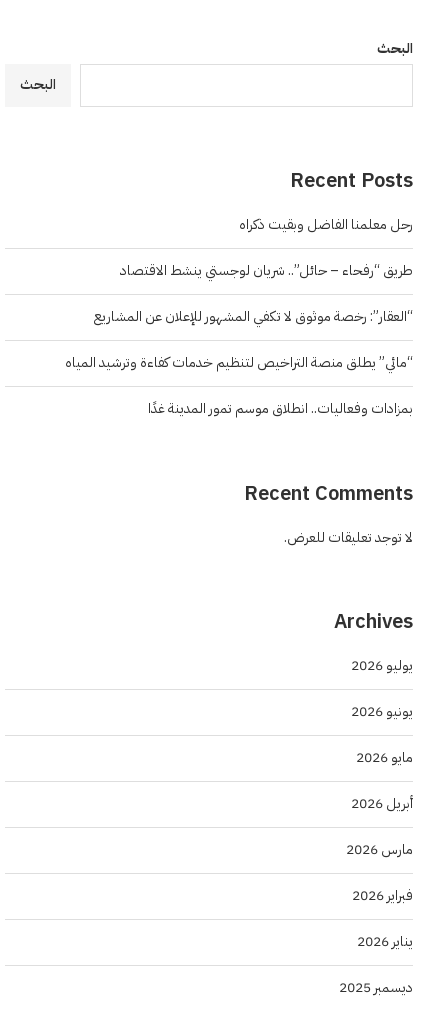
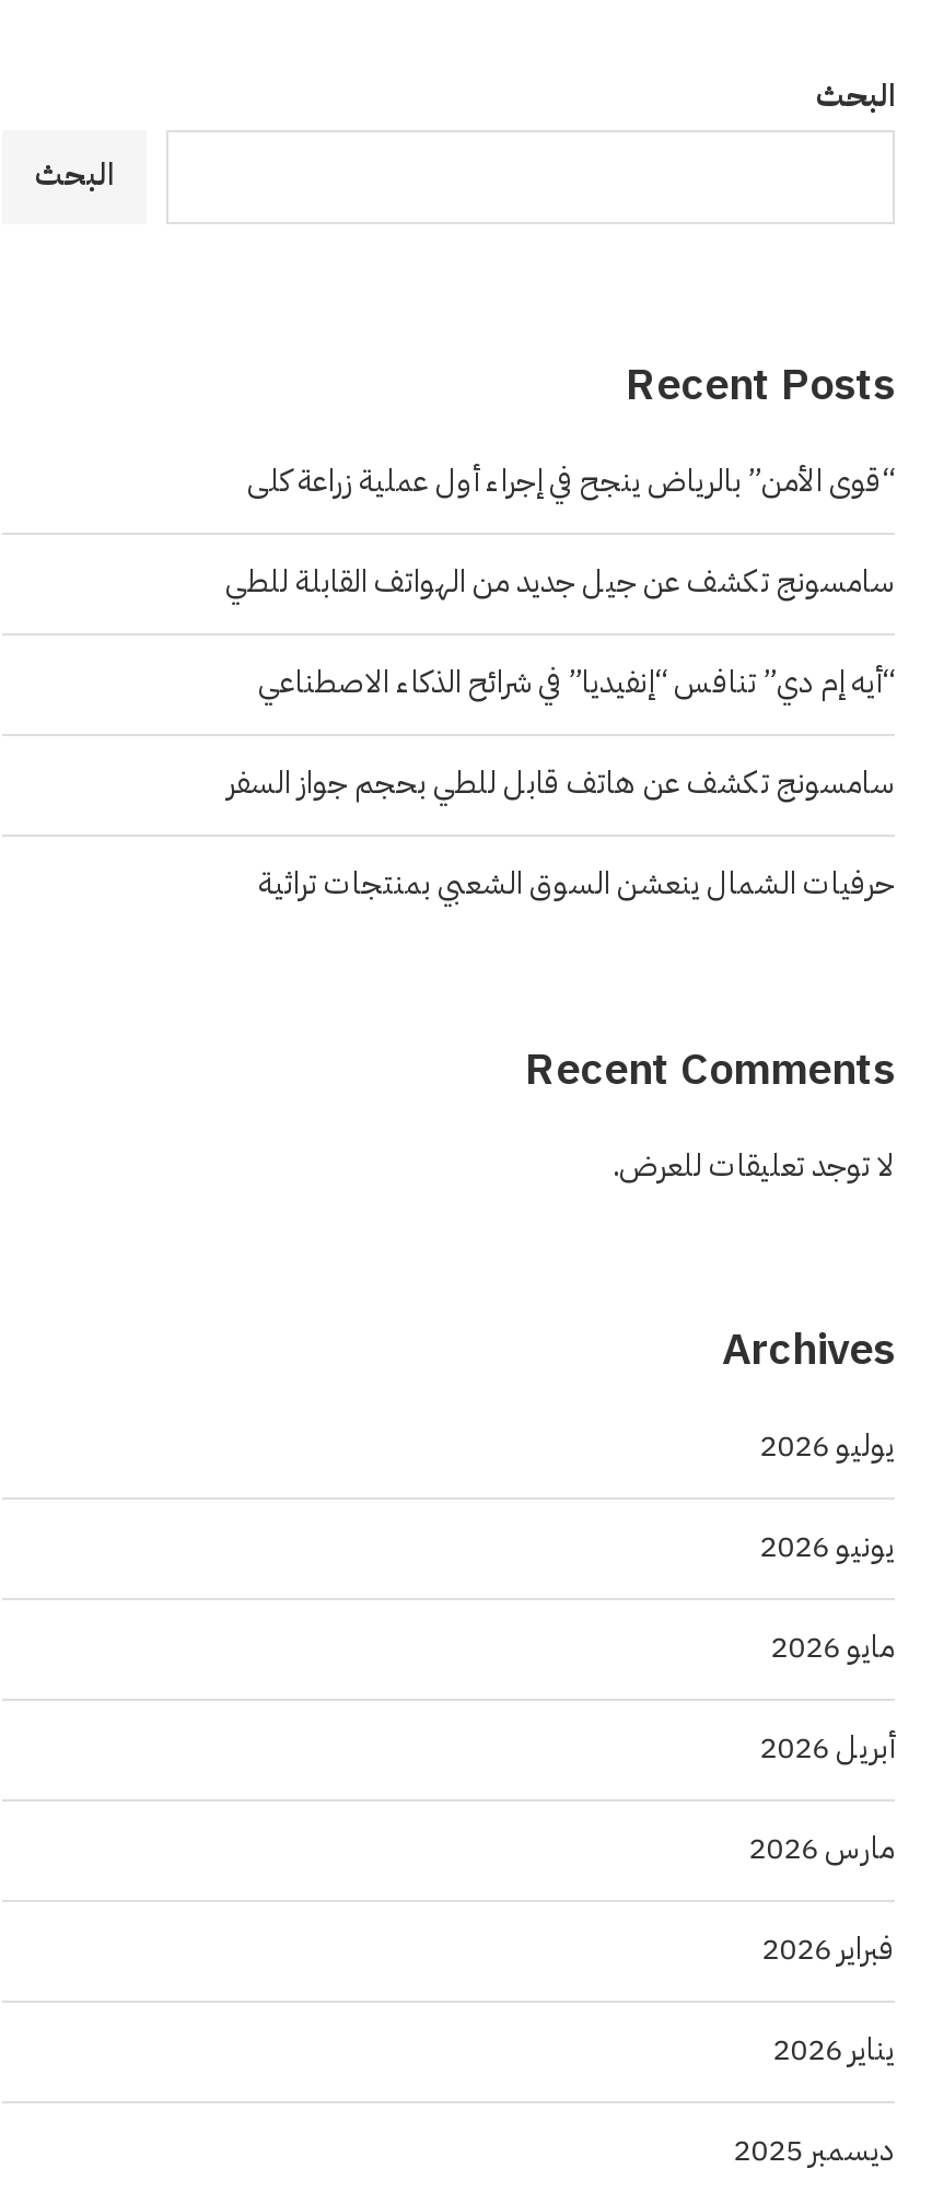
[239,214,413,235] رحل معلمنا الفاضل وبقيت ذكراه -> [247,458,895,504] “قوى الأمن” بالرياض ينجح في إجراء أول عملية زراعة كلى
[120,260,413,281] طريق “رفحاء – حائل”.. شريان لوجستي ينشط الاقتصاد -> [225,559,895,604] سامسونج تكشف عن جيل جديد من الهواتف القابلة للطي
[94,306,413,327] “العقار”: رخصة موثوق لا تكفي المشهور للإعلان عن المشاريع -> [258,659,895,705] “أيه إم دي” تنافس “إنفيديا” في شرائح الذكاء الاصطناعي
[65,352,413,373] “مائي” يطلق منصة التراخيص لتنظيم خدمات كفاءة وترشيد المياه -> [228,760,895,806] سامسونج تكشف عن هاتف قابل للطي بحجم جواز السفر
[148,398,413,419] بمزادات وفعاليات.. انطلاق موسم تمور المدينة غدًا -> [258,860,895,906] حرفيات الشمال ينعشن السوق الشعبي بمنتجات تراثية

